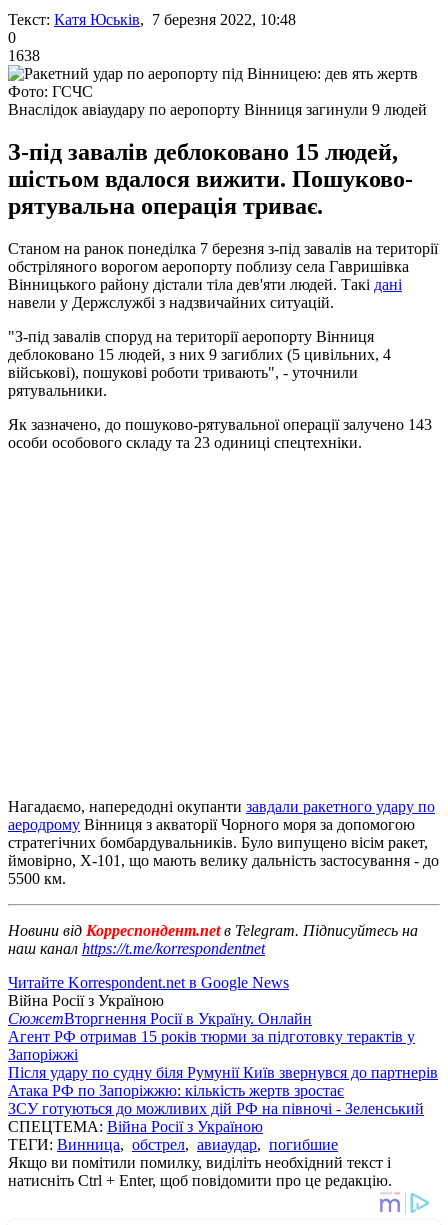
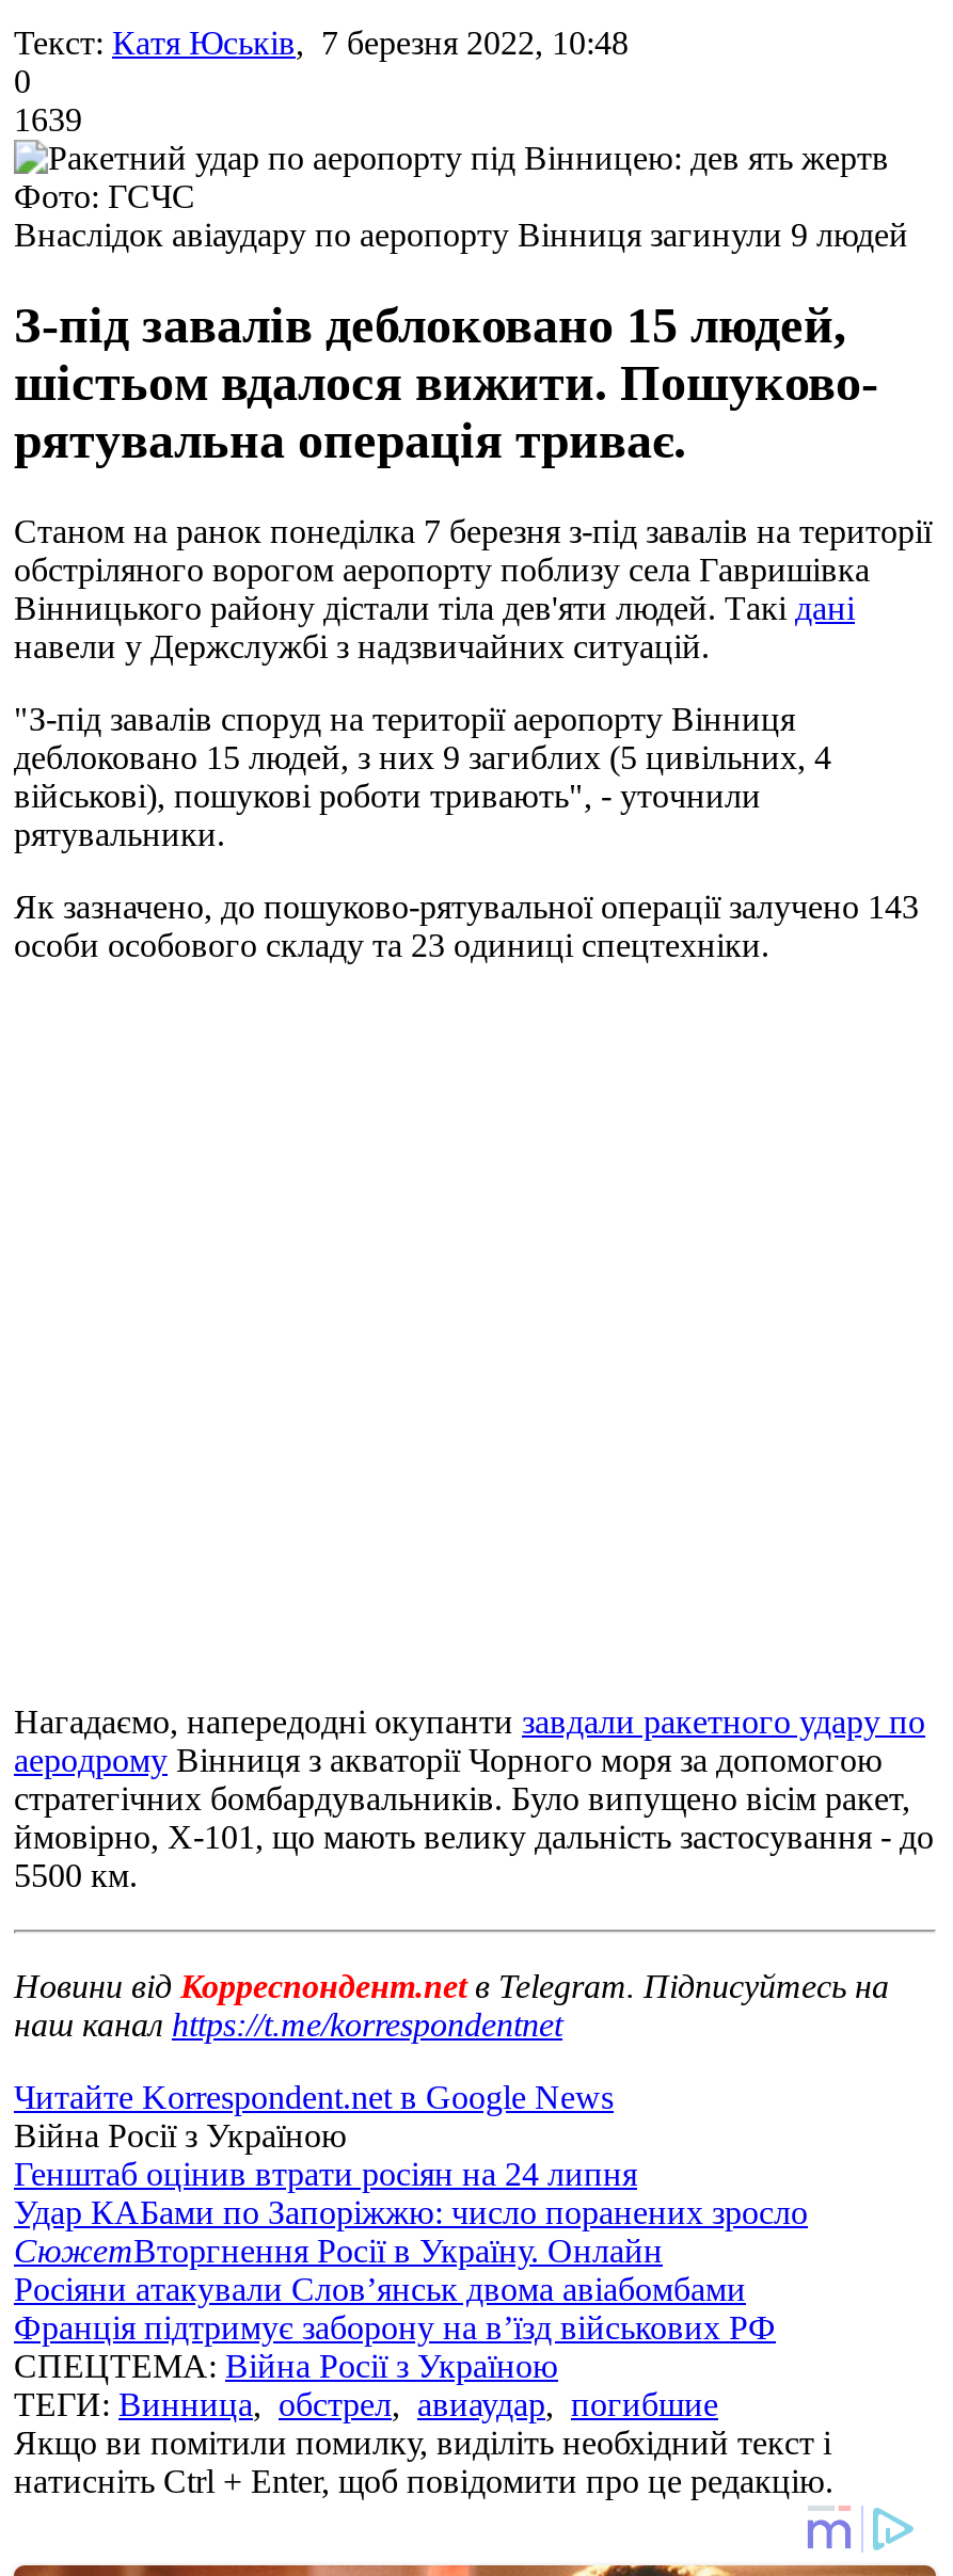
[8,47,40,64] 1638 -> [14,101,82,137] 1639
none -> [14,2155,808,2230] Генштаб оцінив втрати росіян на 24 липня | Удар КАБами по Запоріжжю: число поранених зросло
moved [8,1010,312,1027] -> [14,2232,663,2268]: СюжетВторгнення Росії в Україну. Онлайн
[8,1028,438,1117] Агент РФ отримав 15 років тюрми за підготовку терактів у | Запоріжжі | Після удару по судну біля Румунії Київ звернувся до партнерів | Атака РФ по Запоріжжю: кількість жертв зростає | ЗСУ готуються до можливих дій РФ на півночі - Зеленський -> [14,2270,776,2345] Росіяни атакували Слов’янськ двома авіабомбами | Франція підтримує заборону на в’їзд військових РФ

